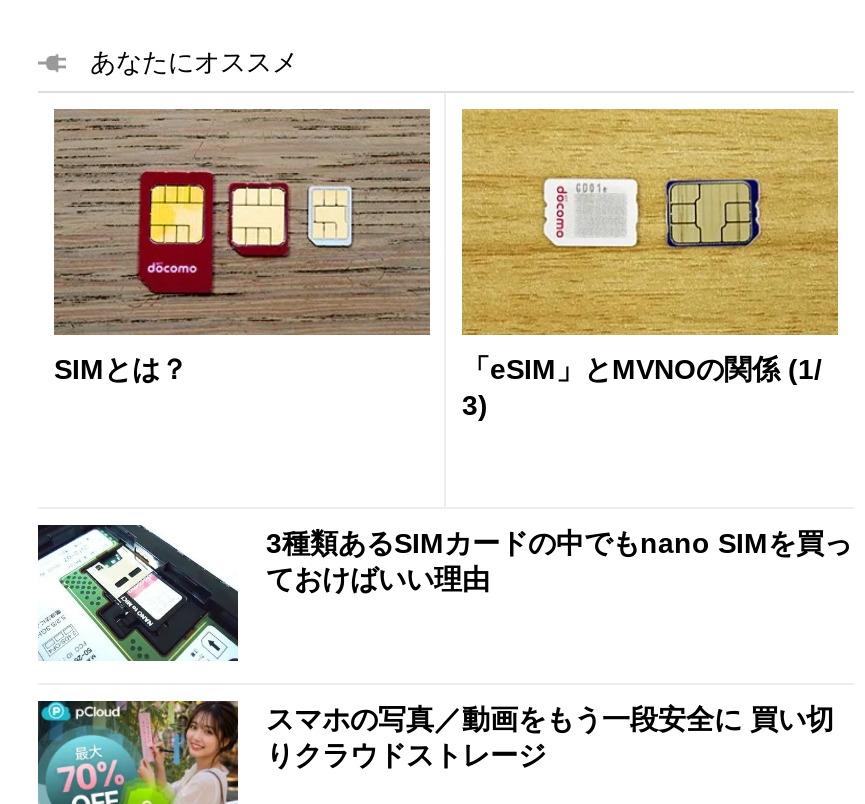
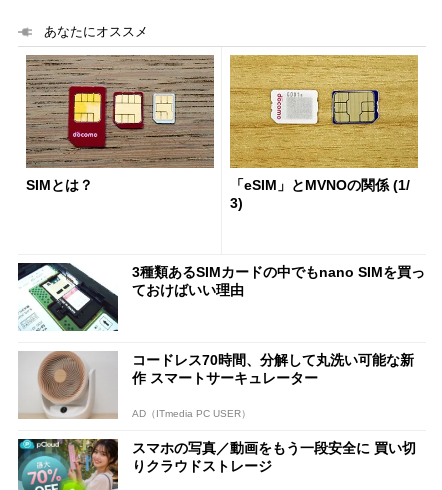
none -> [18,351,414,420] [image] | コードレス70時間、分解して丸洗い可能な新 | 作 スマートサーキュレーター | AD（ITmedia PC USER）

